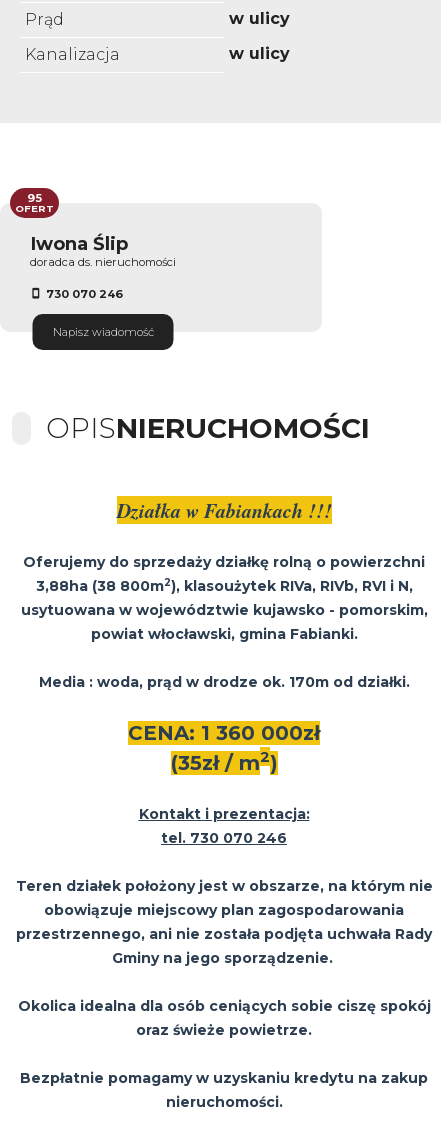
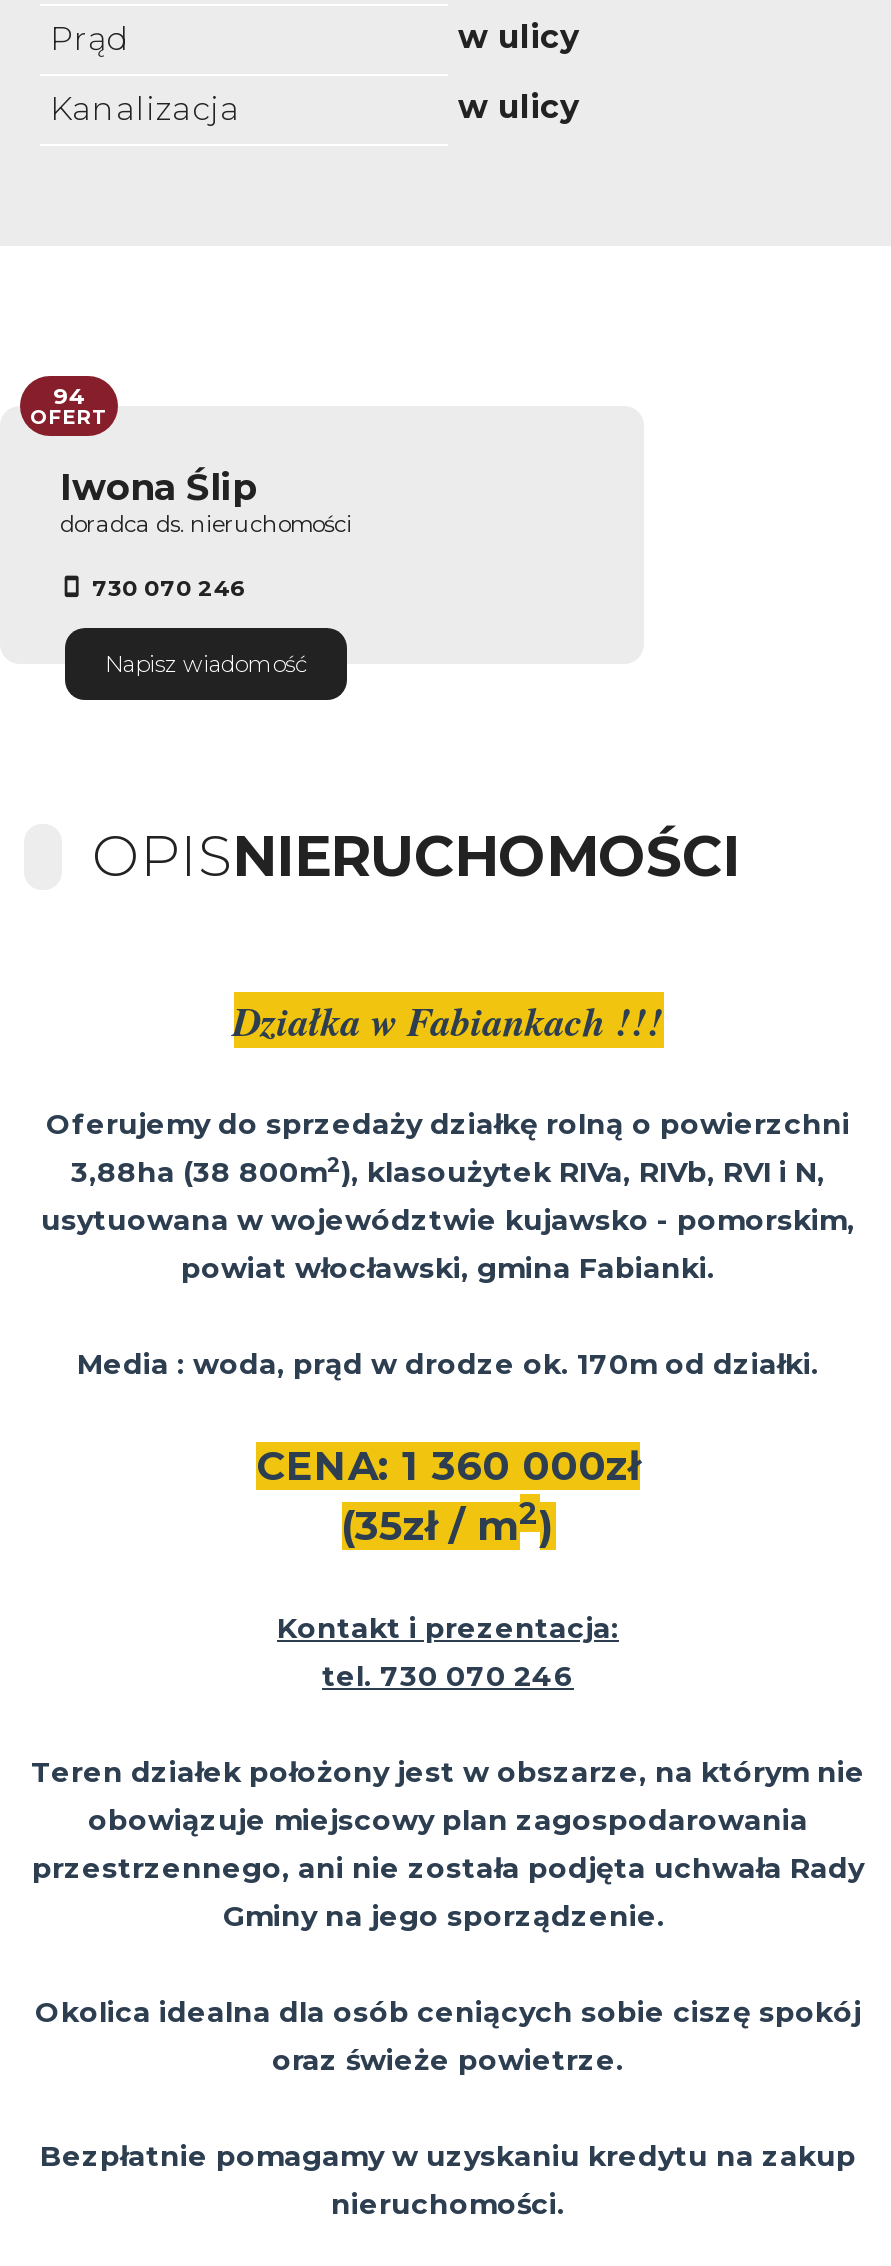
[27,191,42,205] 95 -> [53,382,85,410] 94

